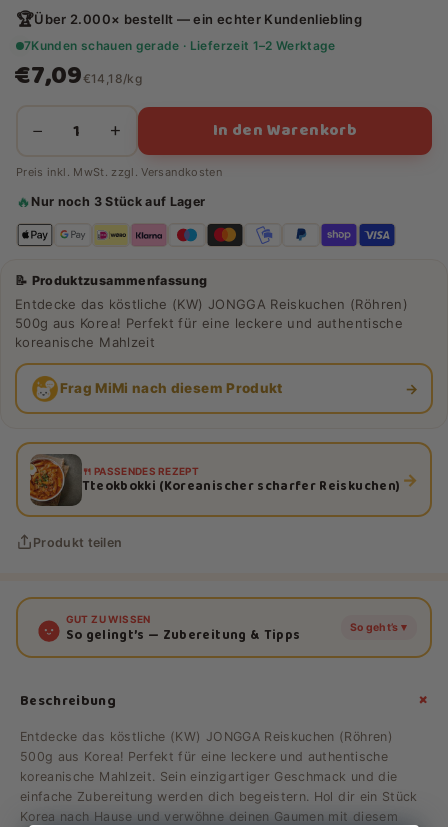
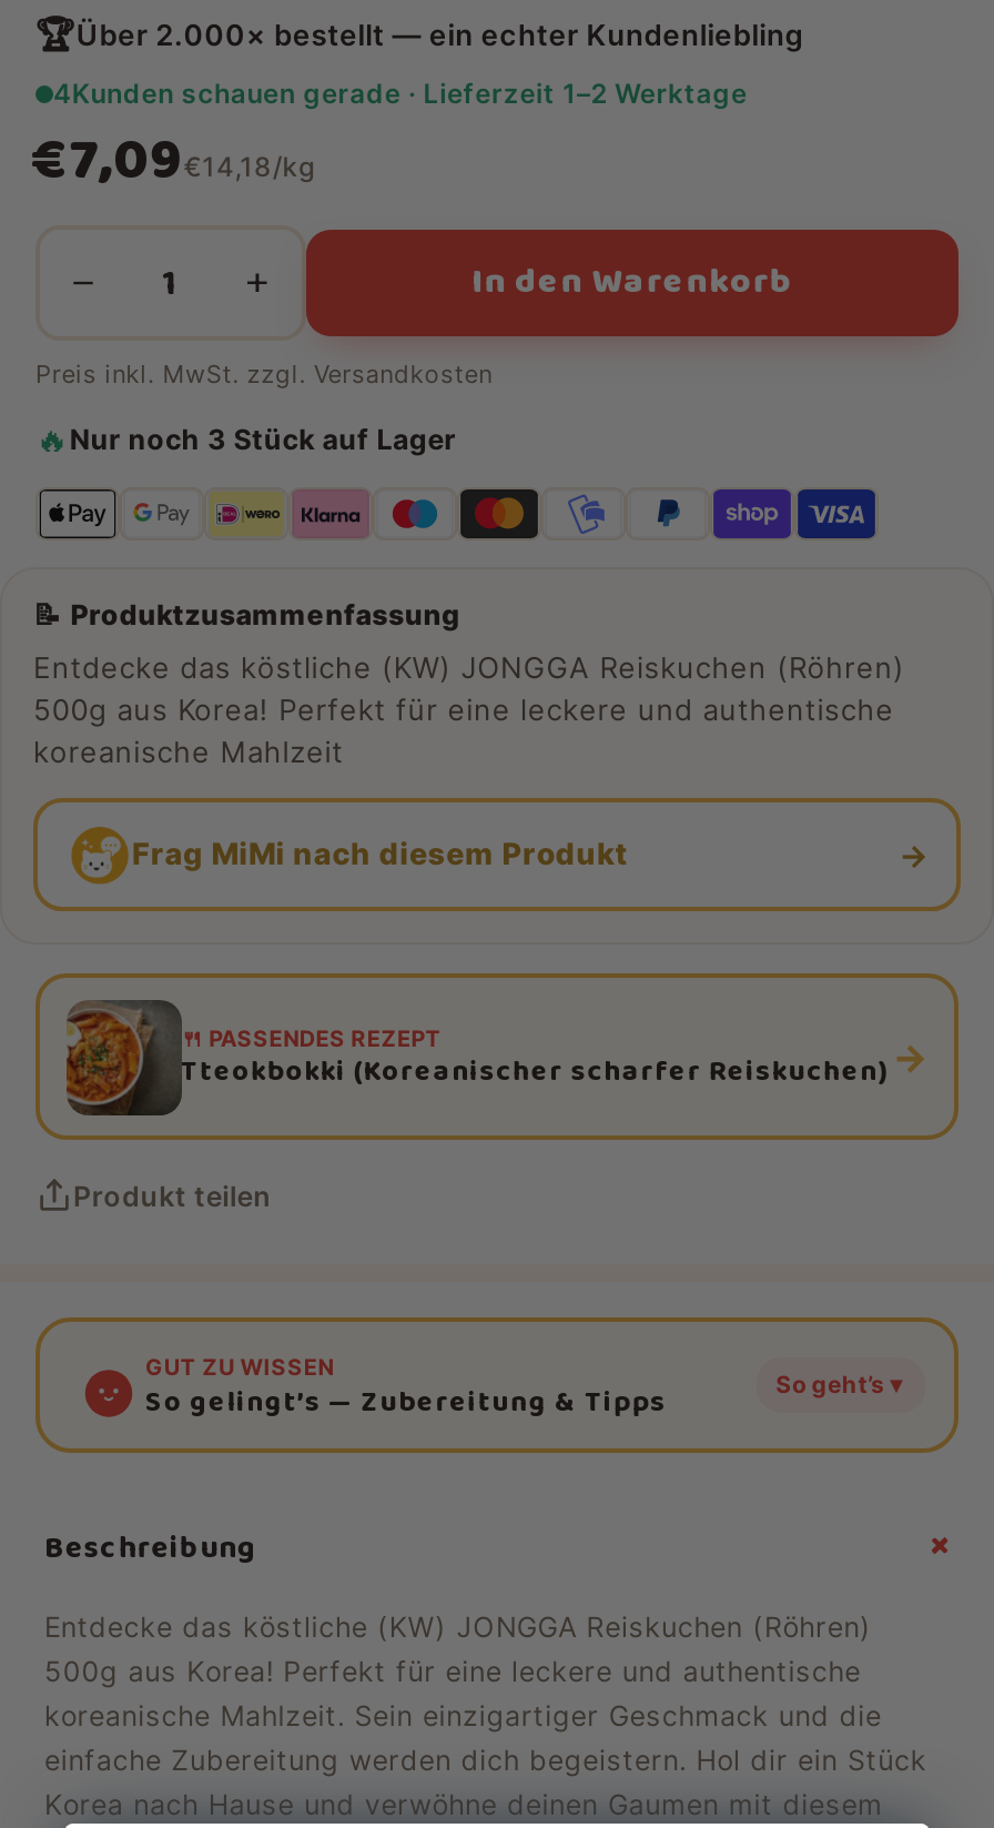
[24,38,336,53] 7Kunden schauen gerade · Lieferzeit 1–2 Werktage -> [53,77,747,110] 4Kunden schauen gerade · Lieferzeit 1–2 Werktage

